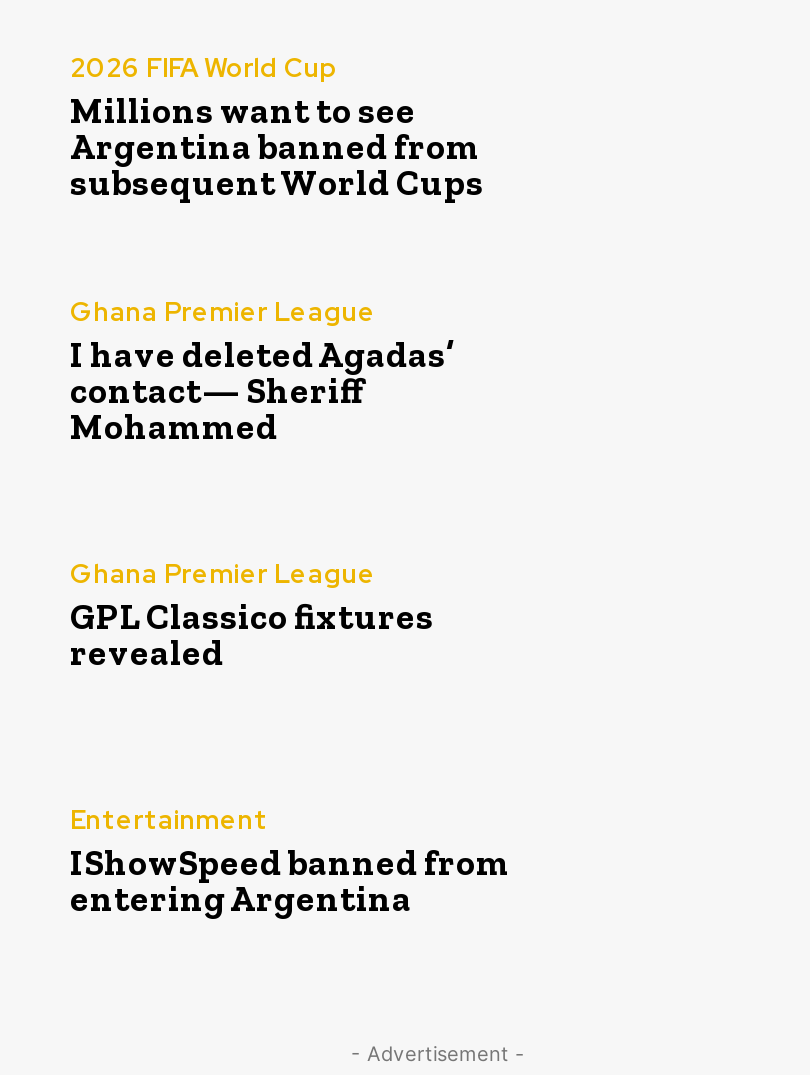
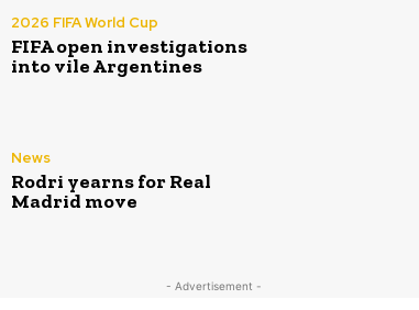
[70,88,484,676] Millions want to see | Argentina banned from | subsequent World Cups | Ghana Premier League | I have deleted Agadas’ | contact— Sheriff | Mohammed | Ghana Premier League | GPL Classico fixtures | revealed -> [11,35,247,79] FIFA open investigations | into vile Argentines
[70,802,510,920] Entertainment | IShowSpeed banned from | entering Argentina -> [11,148,211,213] News | Rodri yearns for Real | Madrid move

